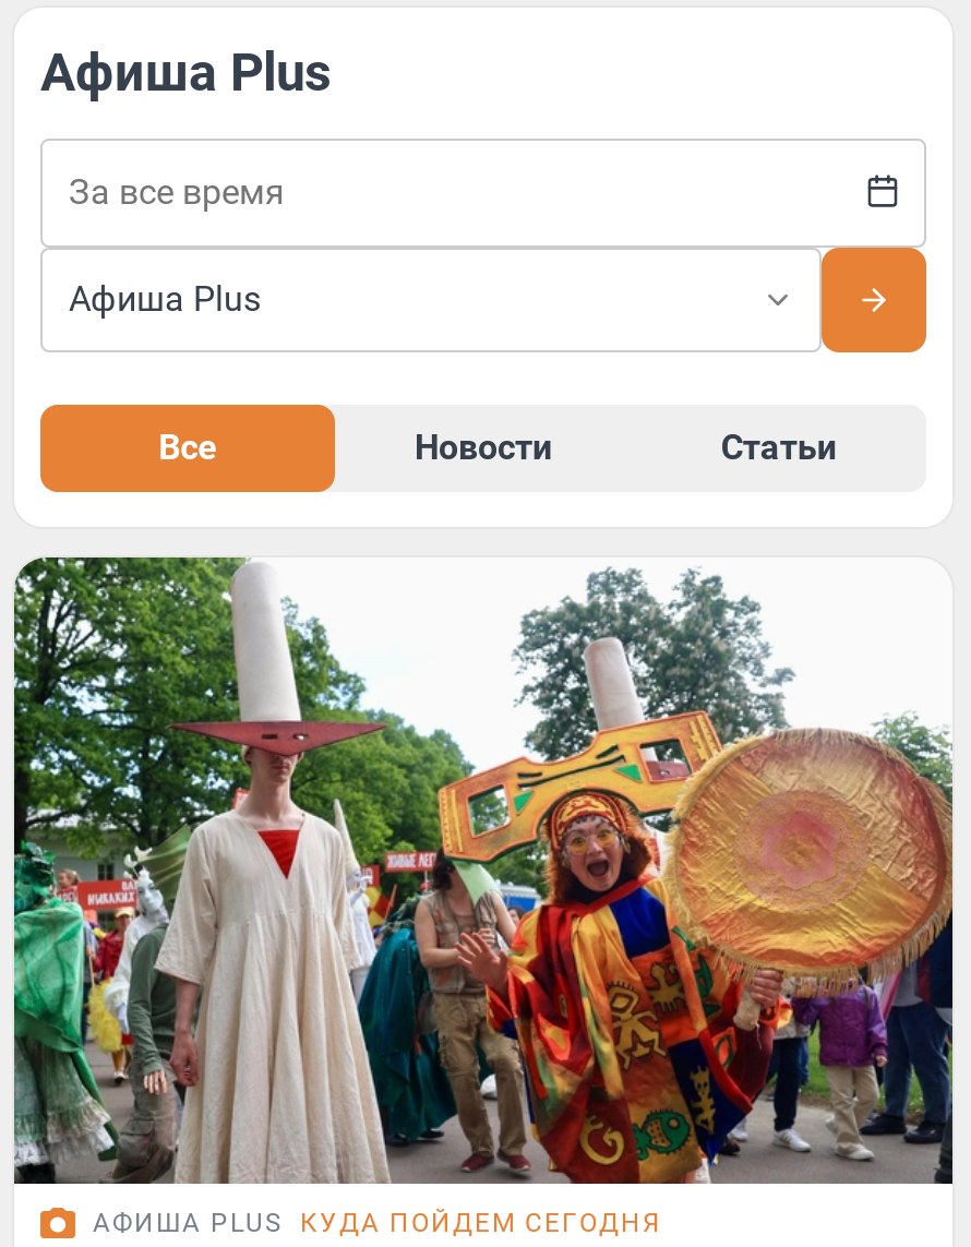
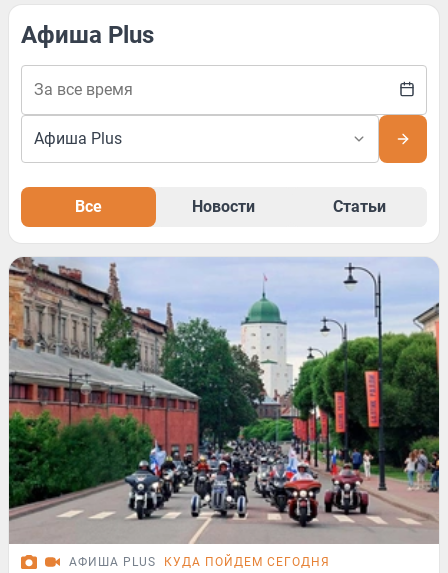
[12,555,955,1184] [image] -> [8,257,440,543] [image]

